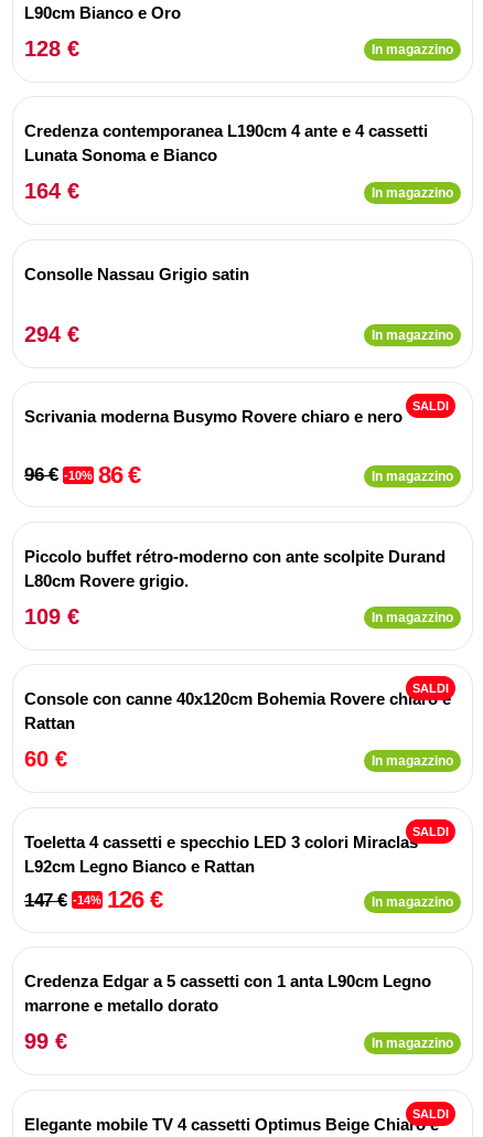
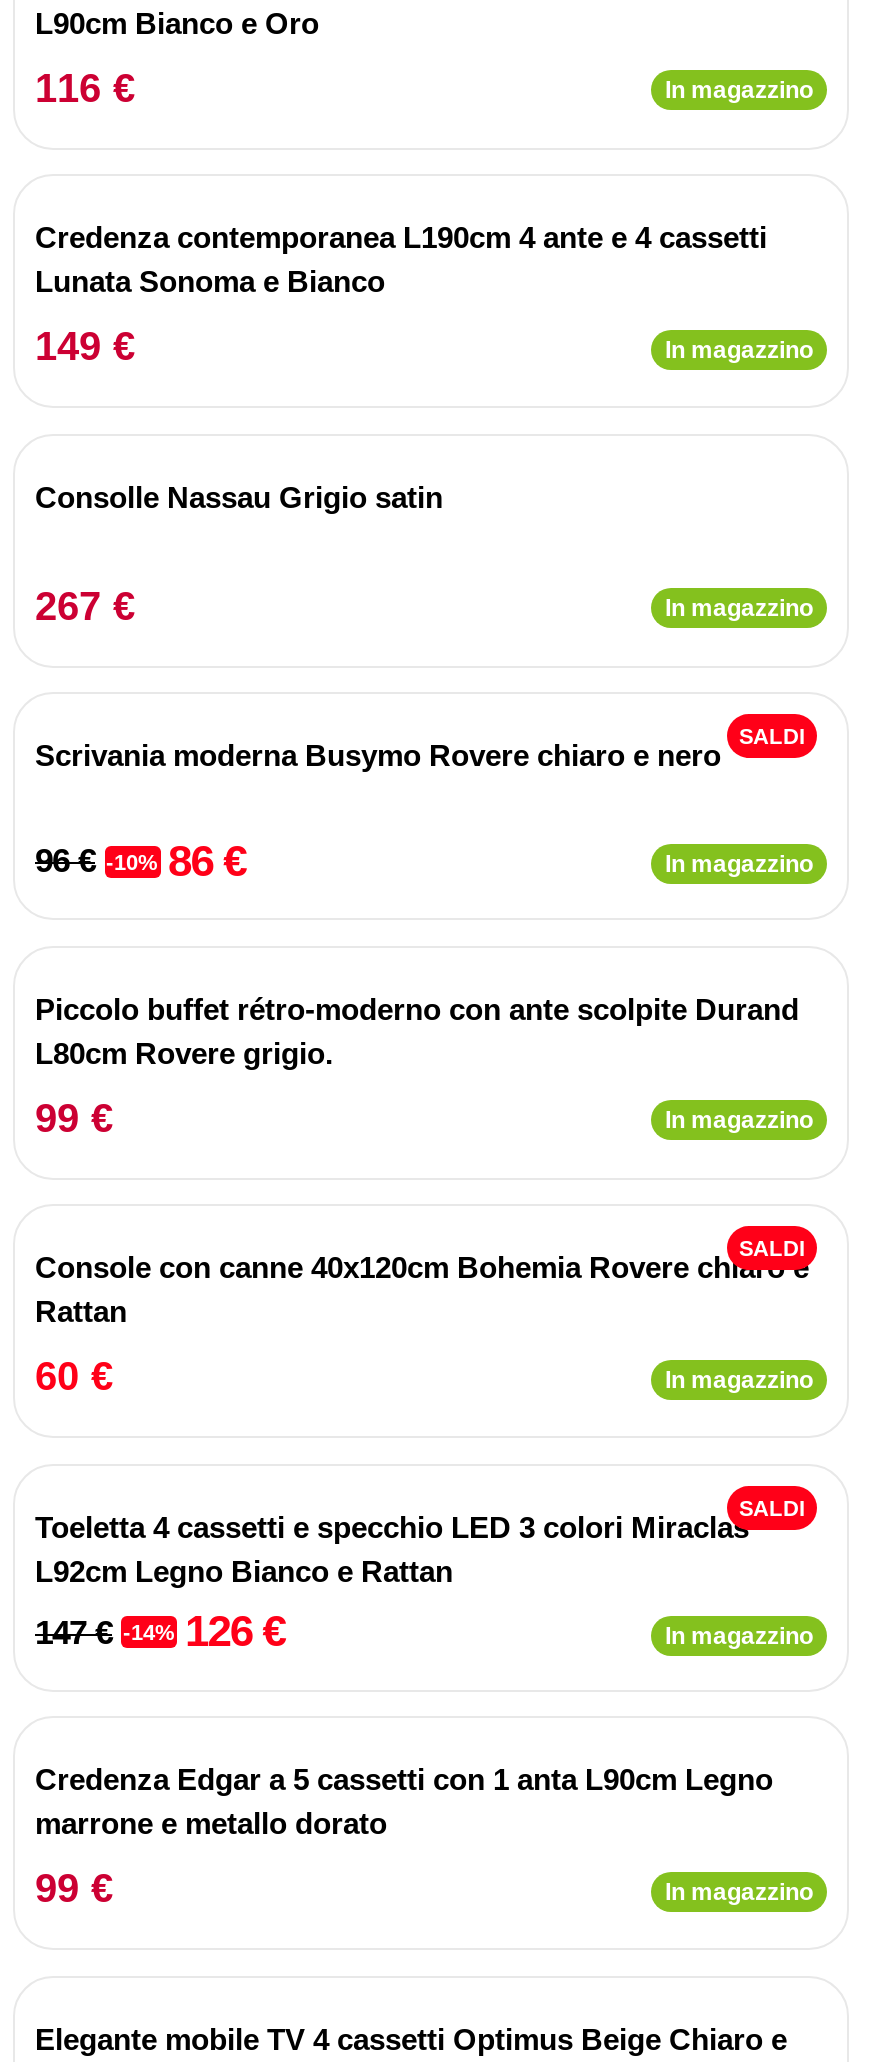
[24,36,79,60] 128 € -> [35,65,135,109] 116 €
[24,179,79,203] 164 € -> [35,324,135,368] 149 €
[24,321,79,346] 294 € -> [35,583,135,627] 267 €
[24,604,79,628] 109 € -> [35,1095,113,1139] 99 €
[412,1107,449,1120] SALDI -> none

